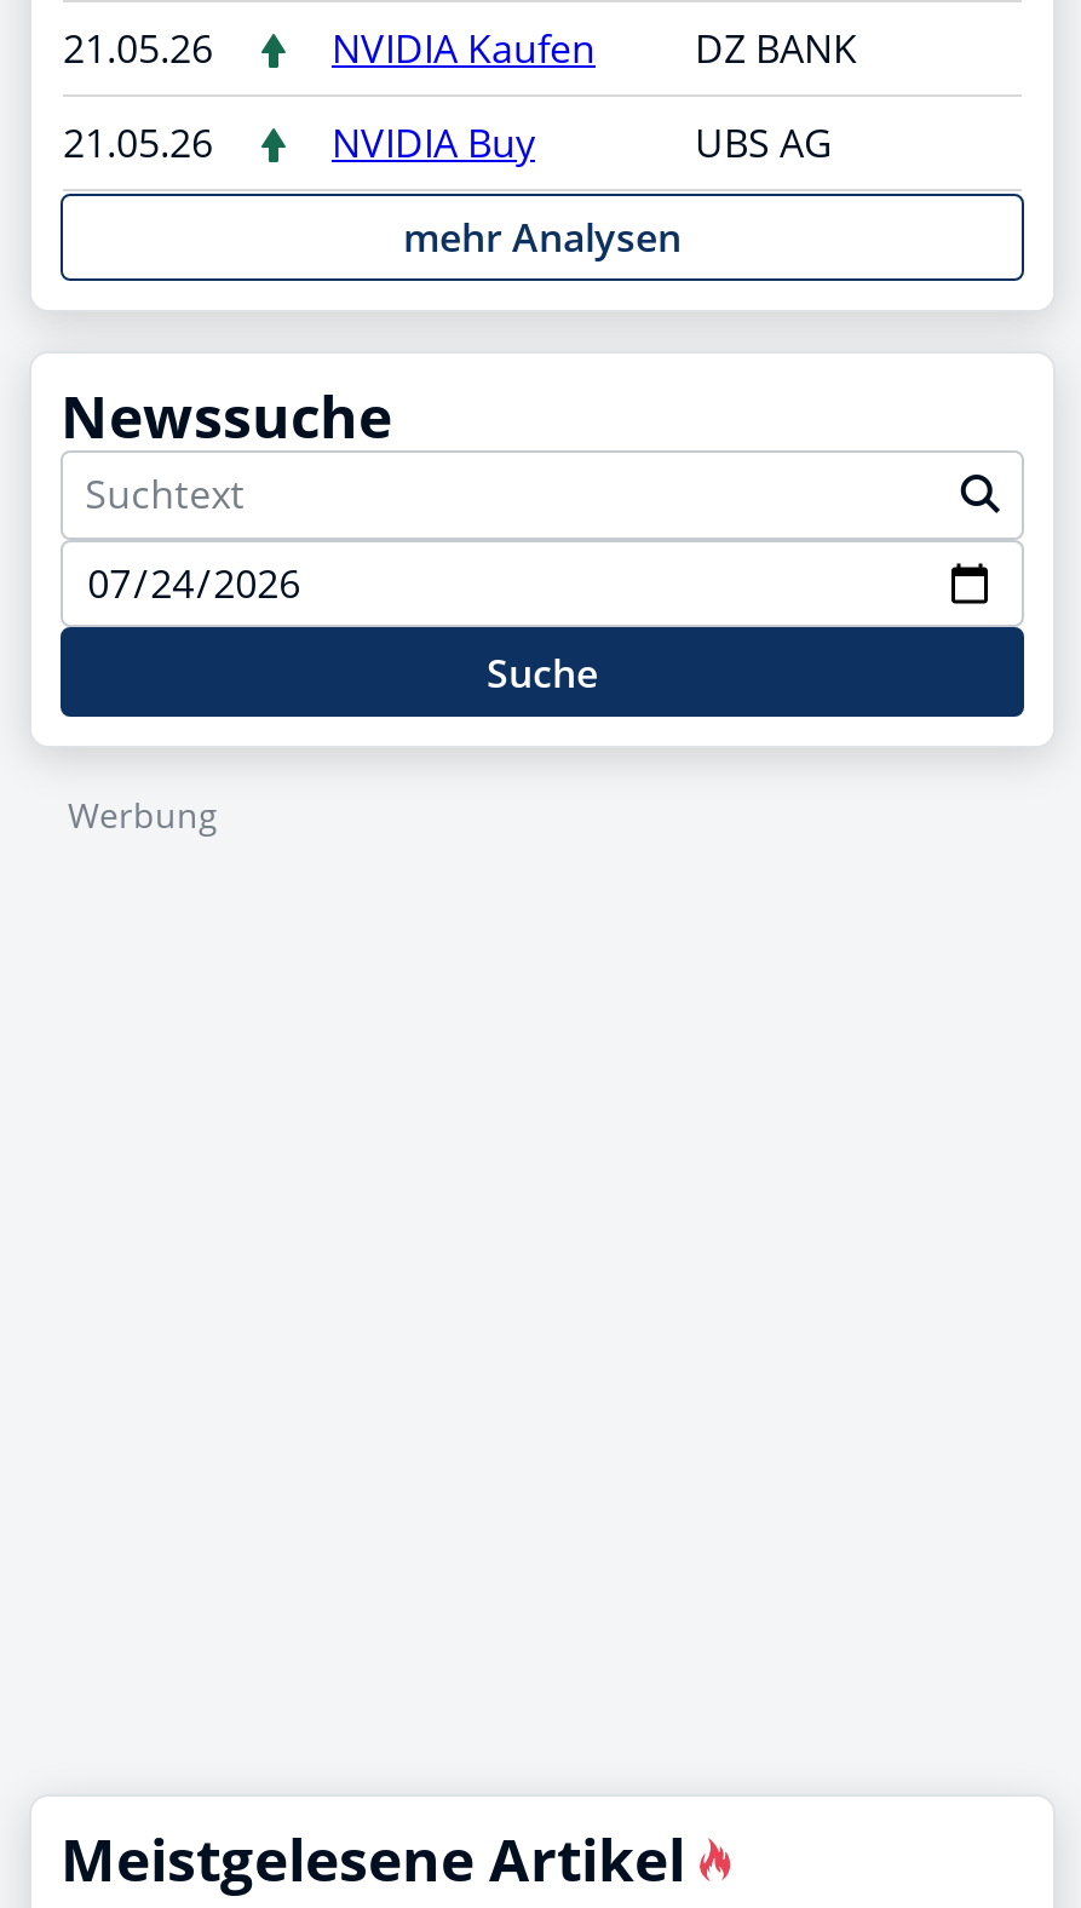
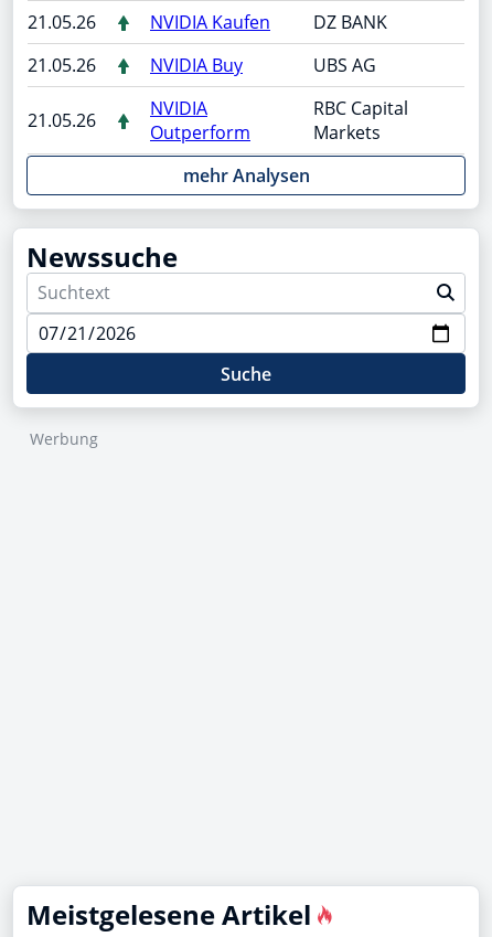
none -> [28,95,250,144] 21.05.26 | NVIDIA | Outperform
none -> [313,95,408,144] RBC Capital | Markets

